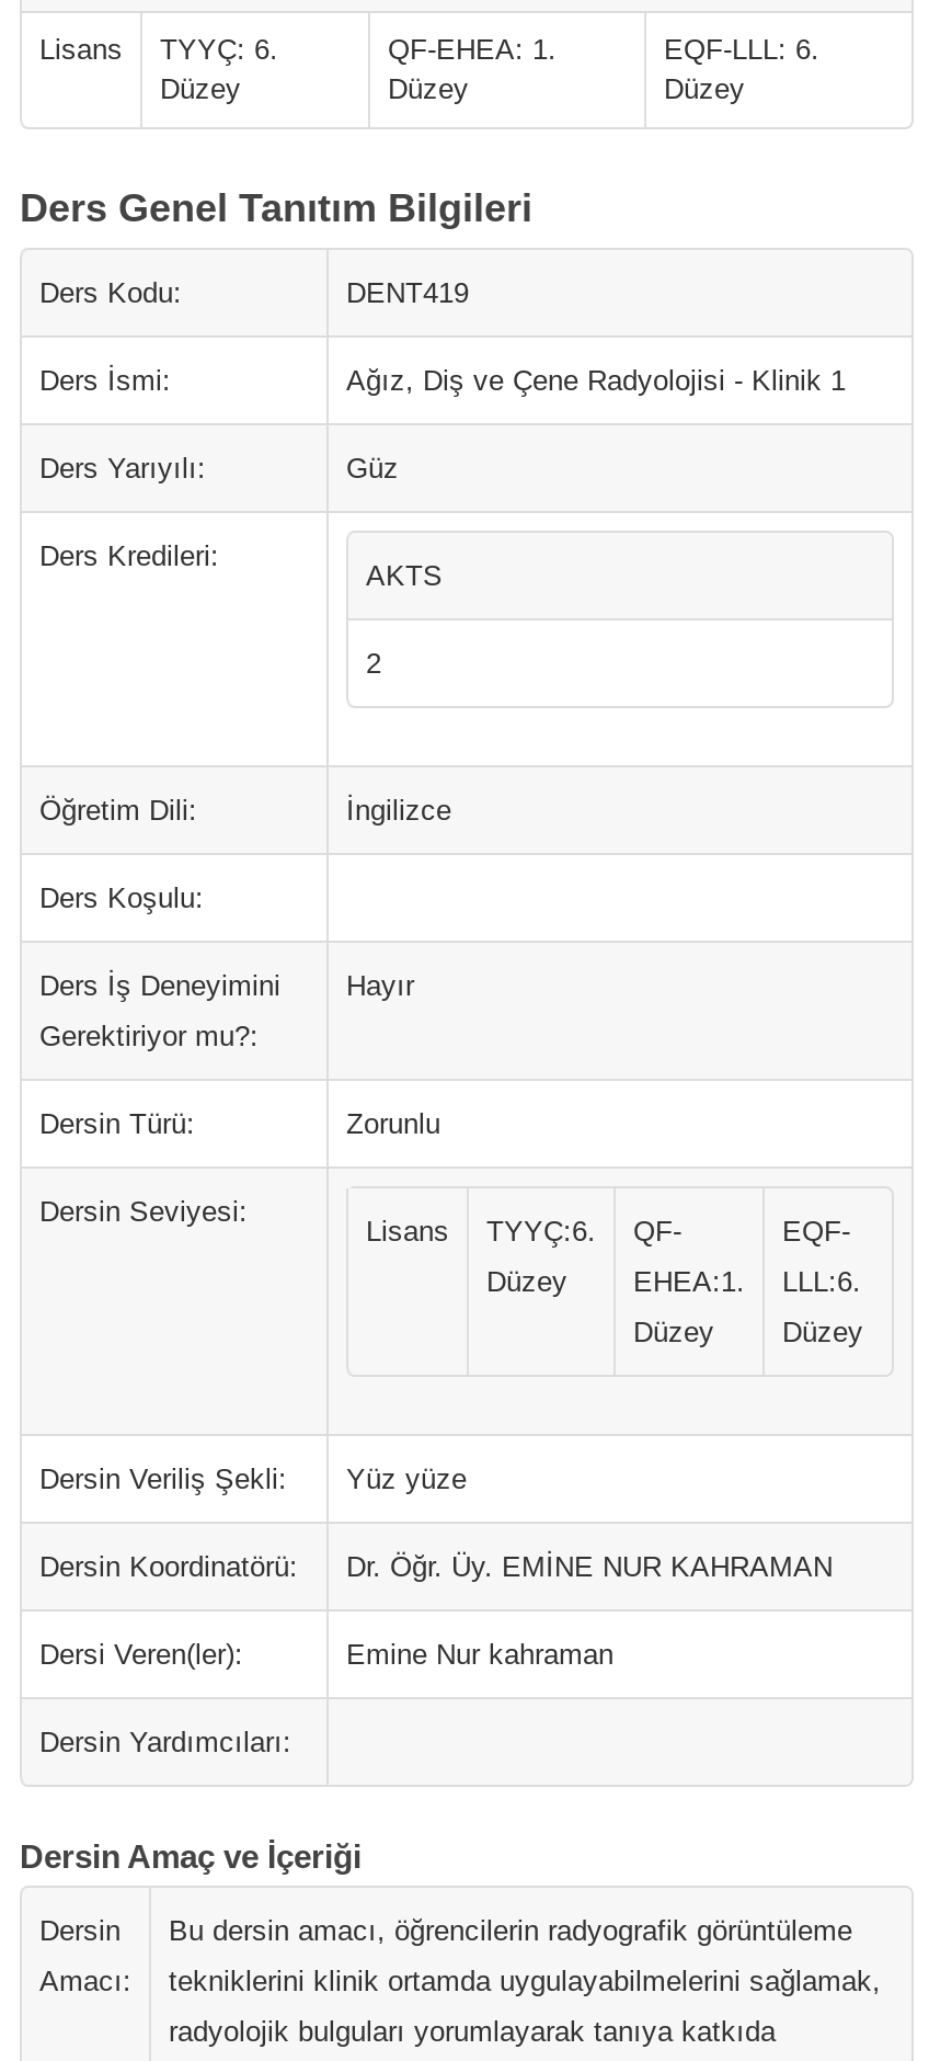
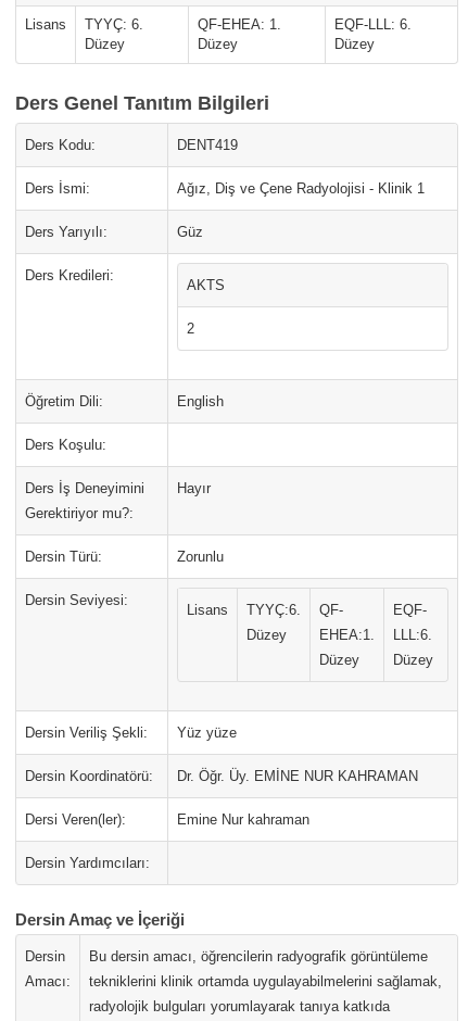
[346,794,451,827] İngilizce -> [177,393,224,409] English

